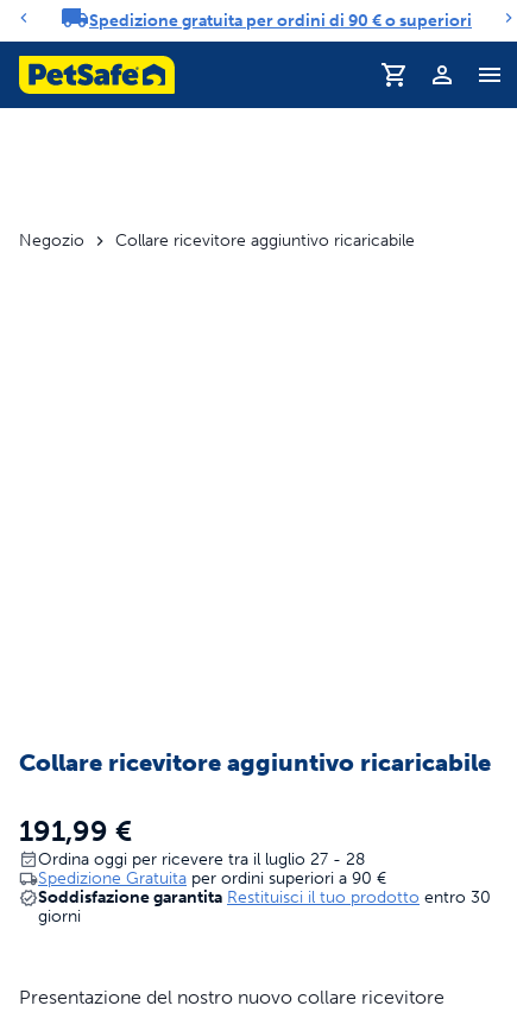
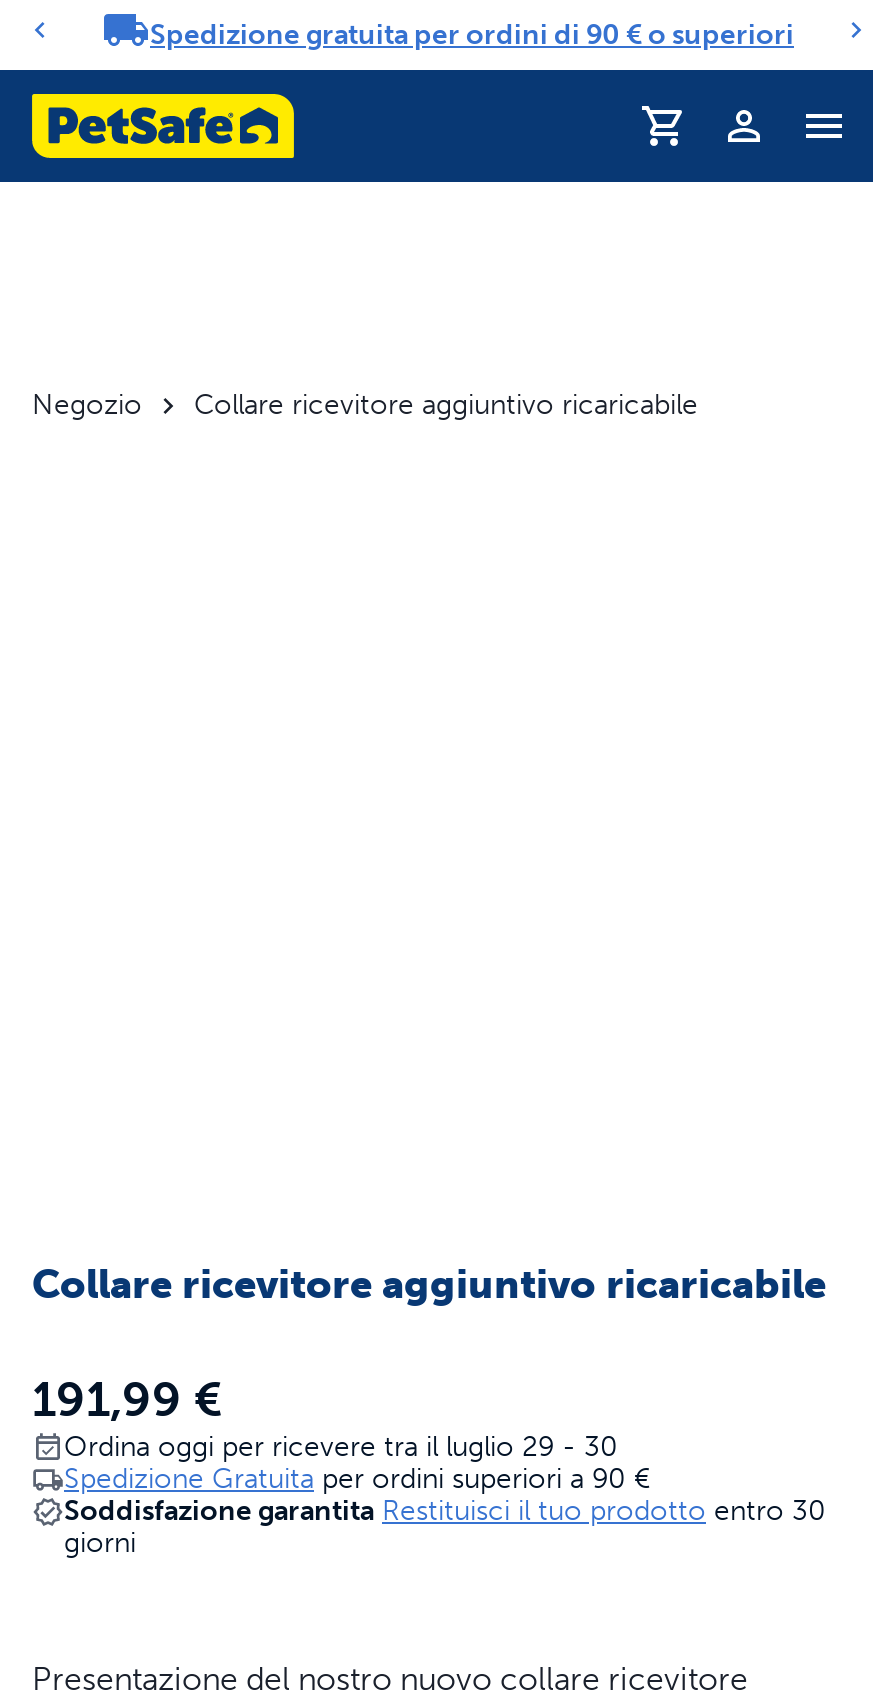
[38,849,365,869] Ordina oggi per ricevere tra il luglio 27 - 28 -> [64,1430,618,1464] Ordina oggi per ricevere tra il luglio 29 - 30

